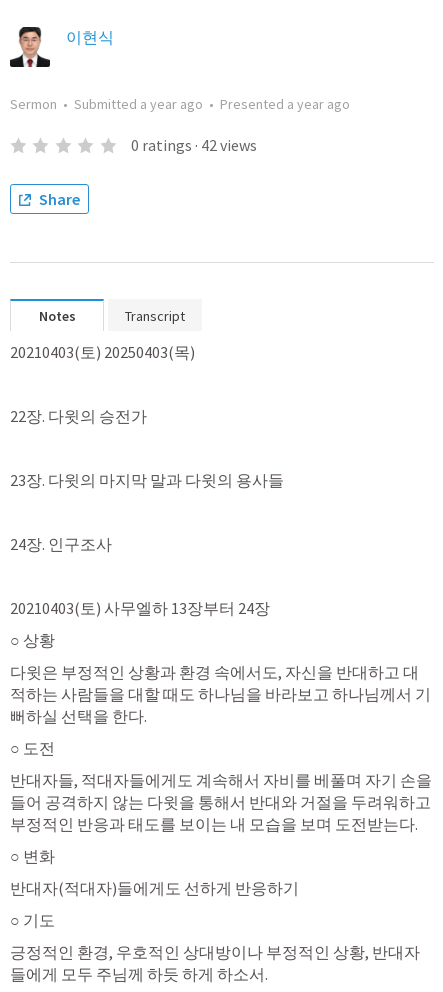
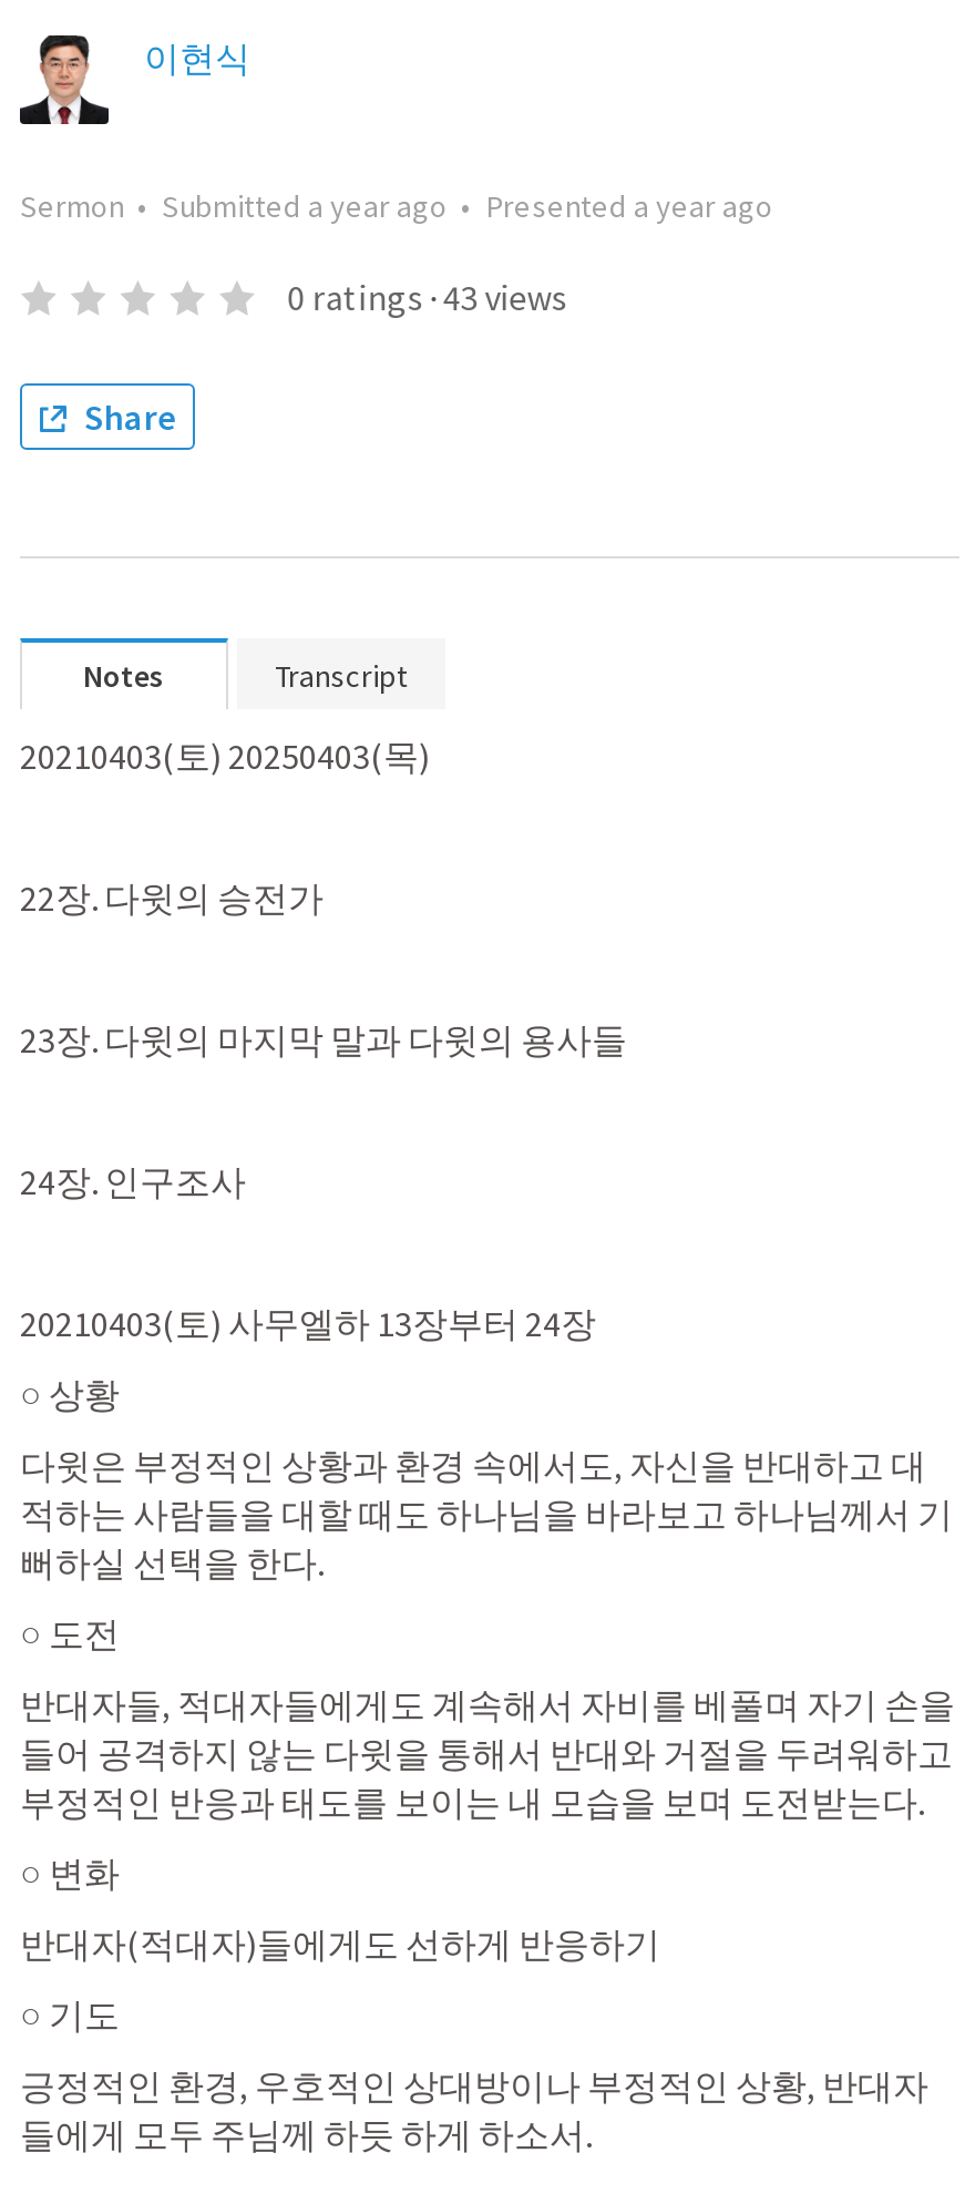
[131,135,257,155] 0 ratings · 42 views -> [287,275,567,319] 0 ratings · 43 views

